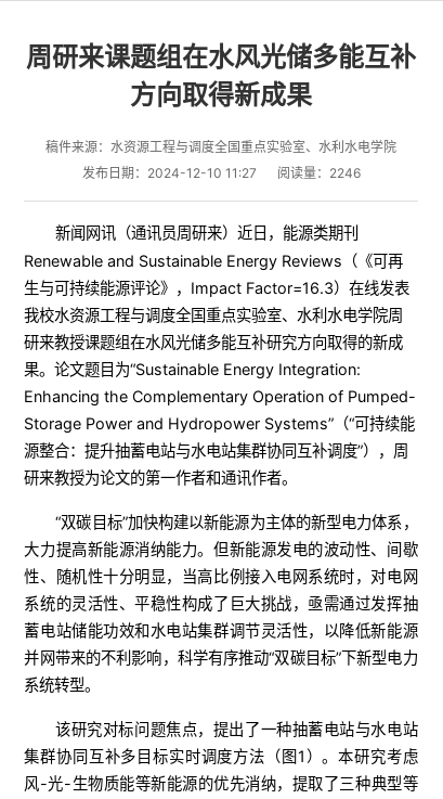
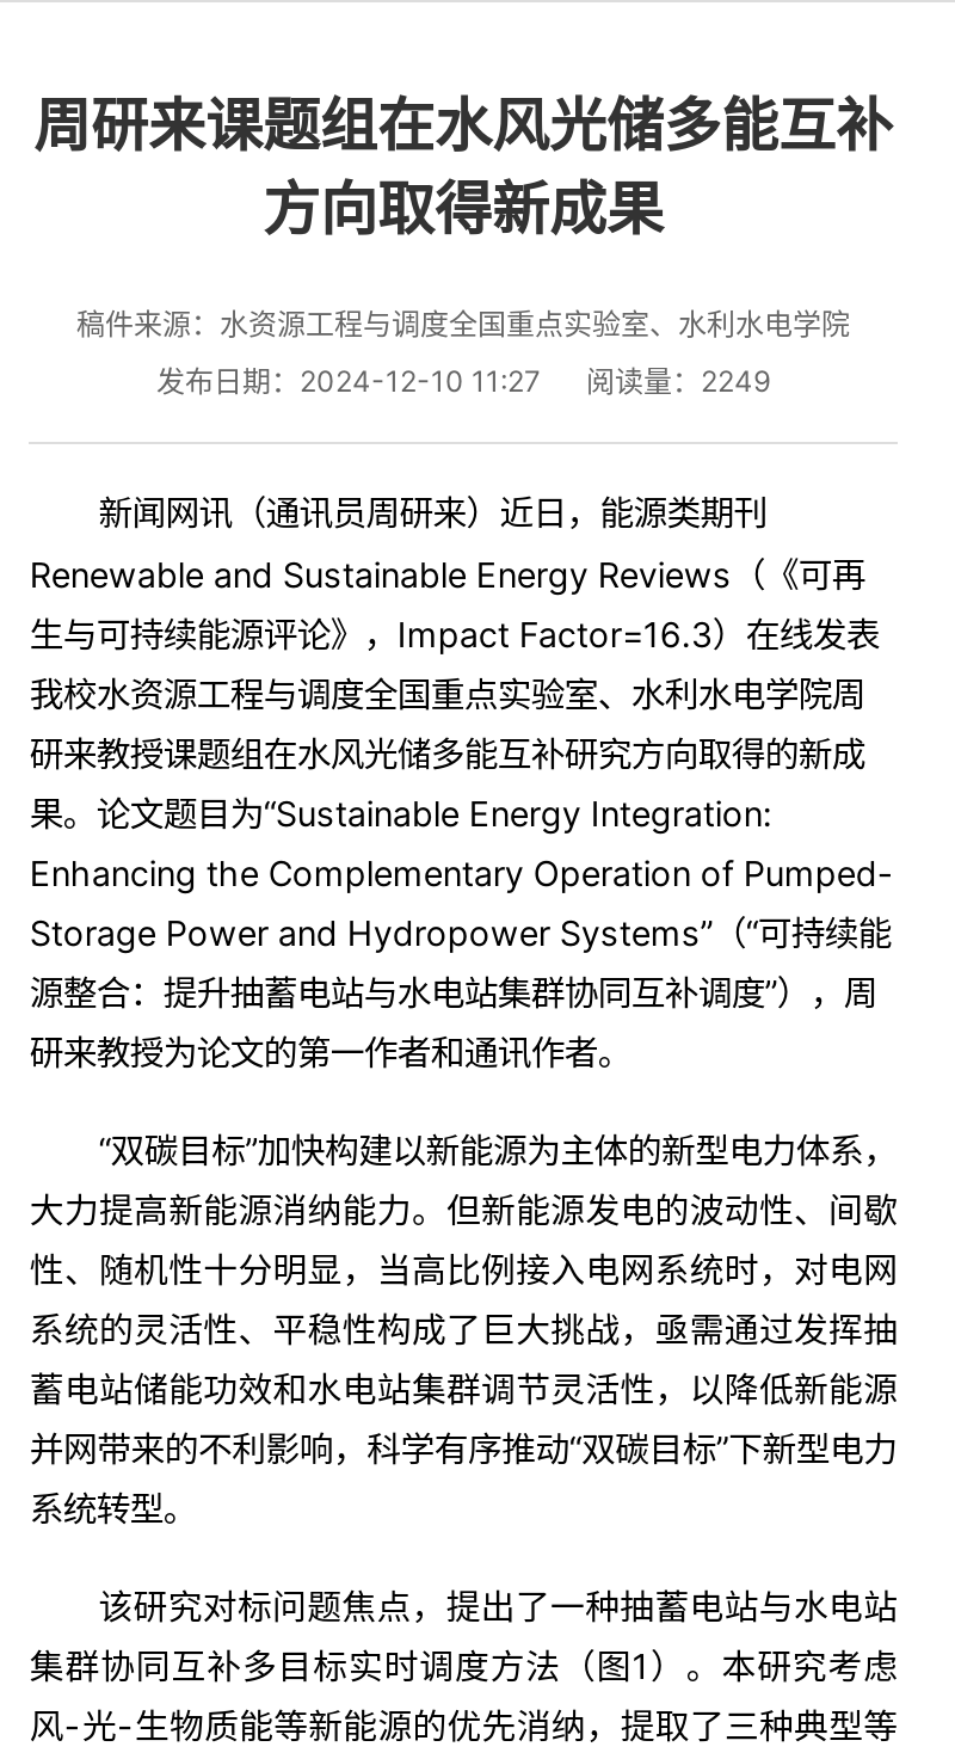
[82,165,360,181] 发布日期：2024-12-10 11:27 阅读量：2246 -> [156,364,770,399] 发布日期：2024-12-10 11:27 阅读量：2249

